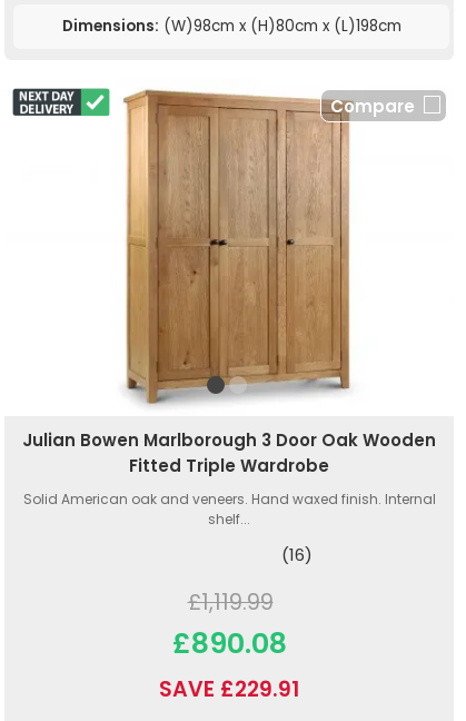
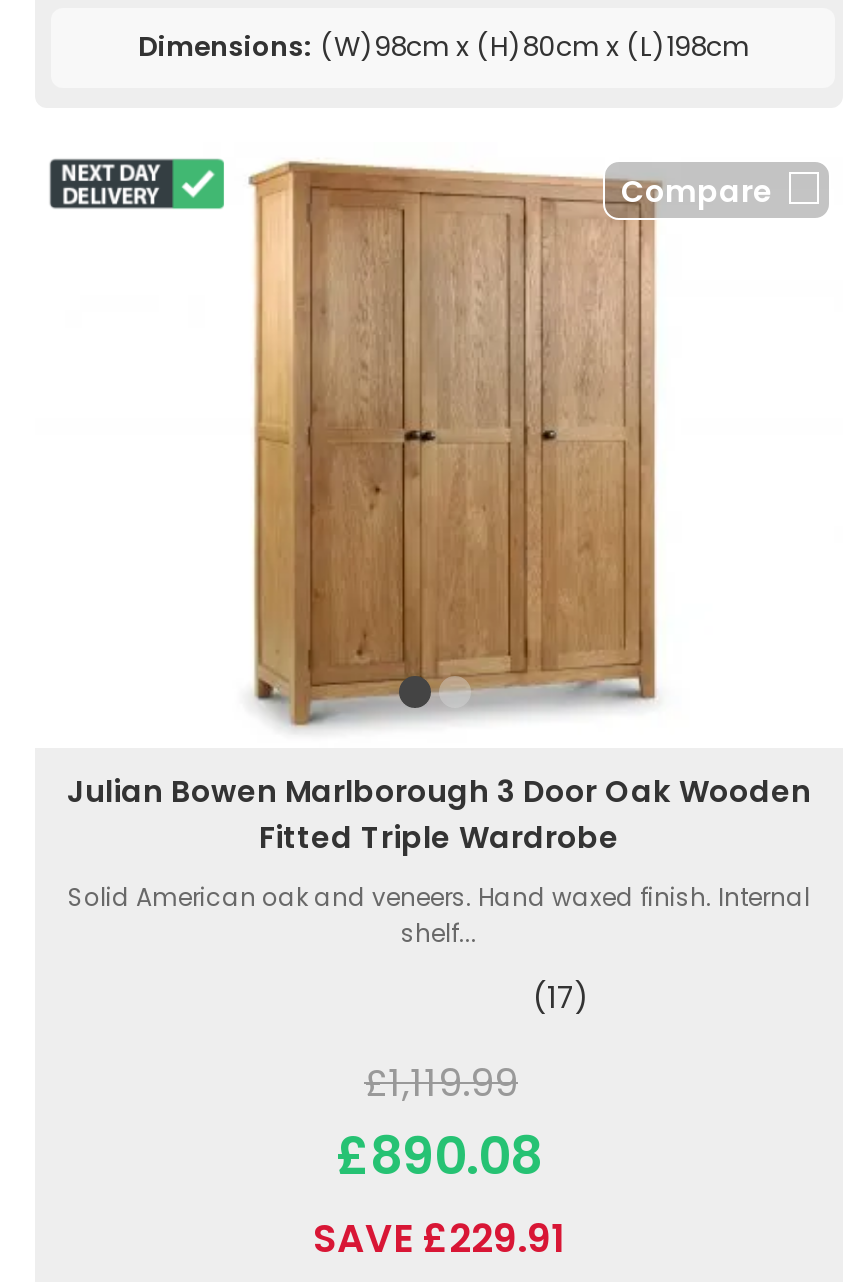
[277,542,313,566] (16) -> [525,975,589,1017] (17)

